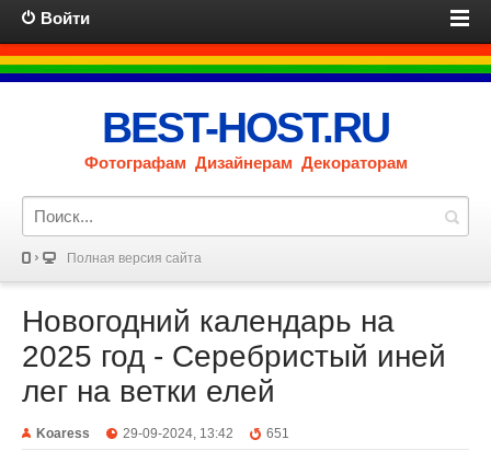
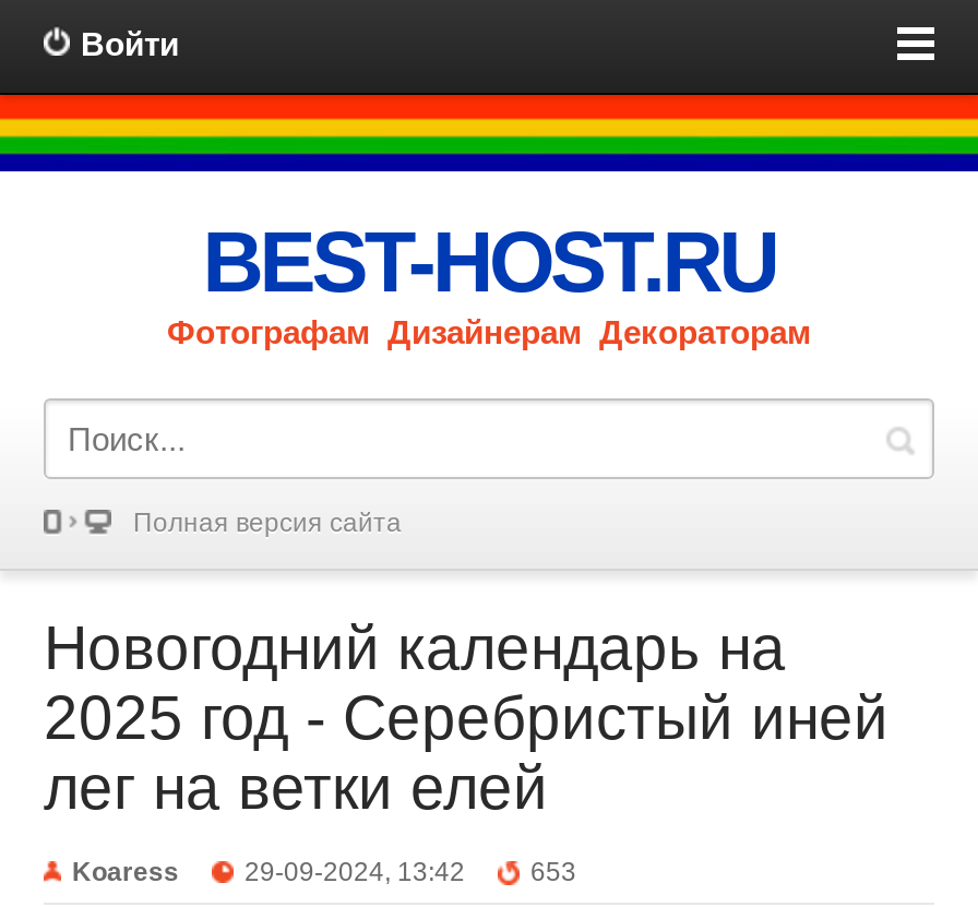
[266,426,289,441] 651 -> [530,857,576,887] 653

